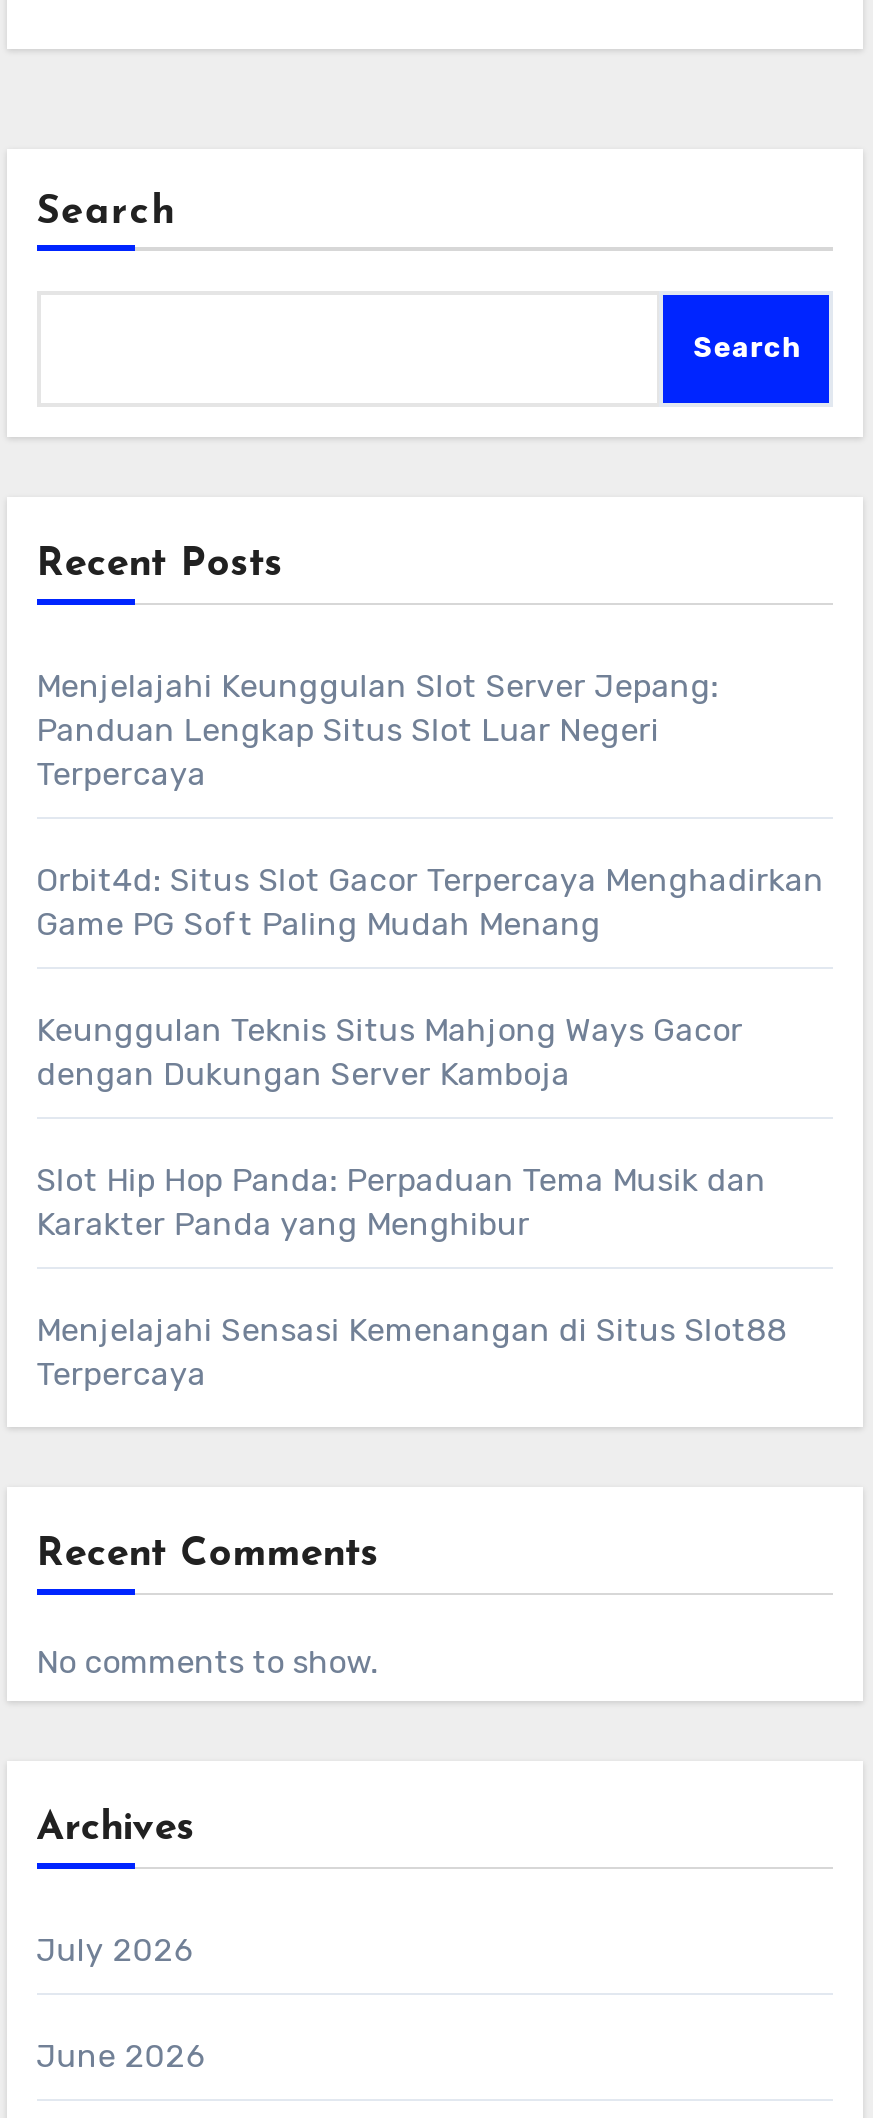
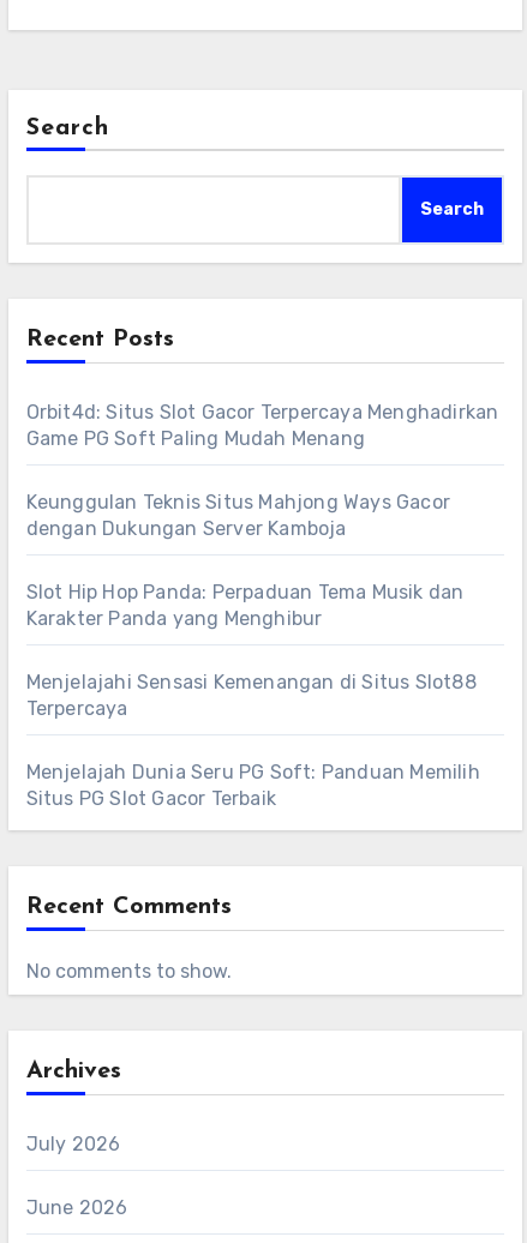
[36,667,719,793] Menjelajahi Keunggulan Slot Server Jepang: | Panduan Lengkap Situs Slot Luar Negeri | Terpercaya -> none
moved [36,861,824,1393] -> [26,401,499,720]: Orbit4d: Situs Slot Gacor Terpercaya Menghadirkan | Game PG Soft Paling Mudah Menang | Keunggulan Teknis Situs Mahjong Ways Gacor | dengan Dukungan Server Kamboja | Slot Hip Hop Panda: Perpaduan Tema Musik dan | Karakter Panda yang Menghibur | Menjelajahi Sensasi Kemenangan di Situs Slot88 | Terpercaya
none -> [26,761,480,810] Menjelajah Dunia Seru PG Soft: Panduan Memilih | Situs PG Slot Gacor Terbaik

